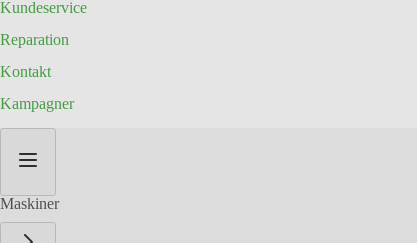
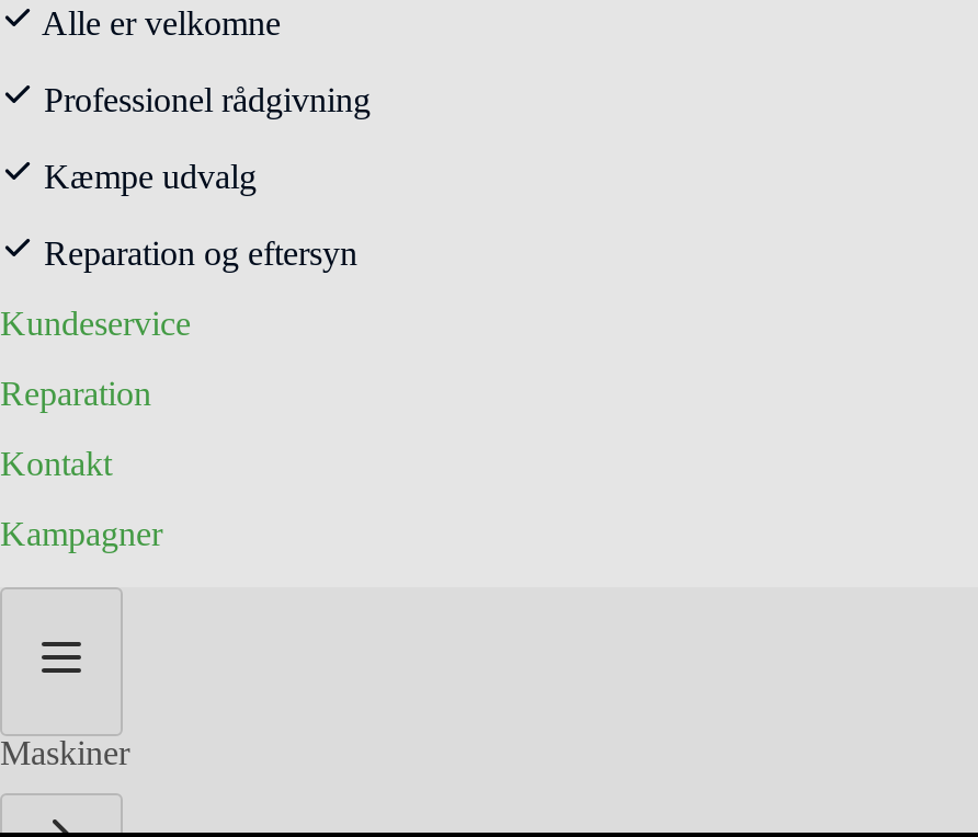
none -> [42,4,371,272] Alle er velkomne | Professionel rådgivning | Kæmpe udvalg | Reparation og eftersyn

